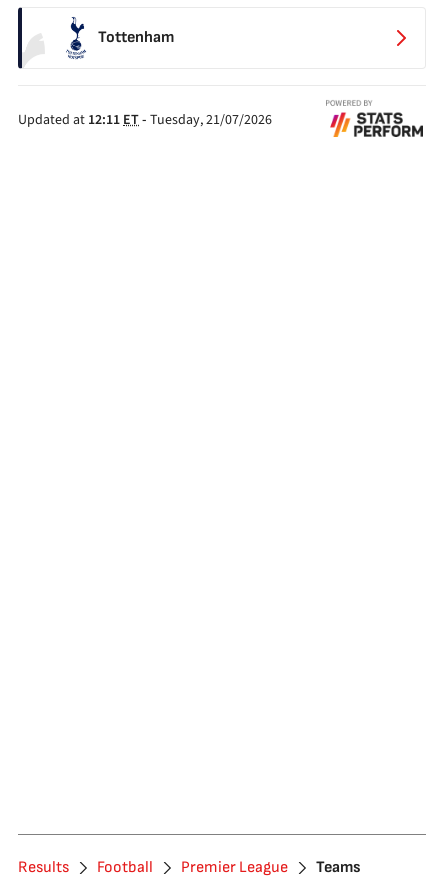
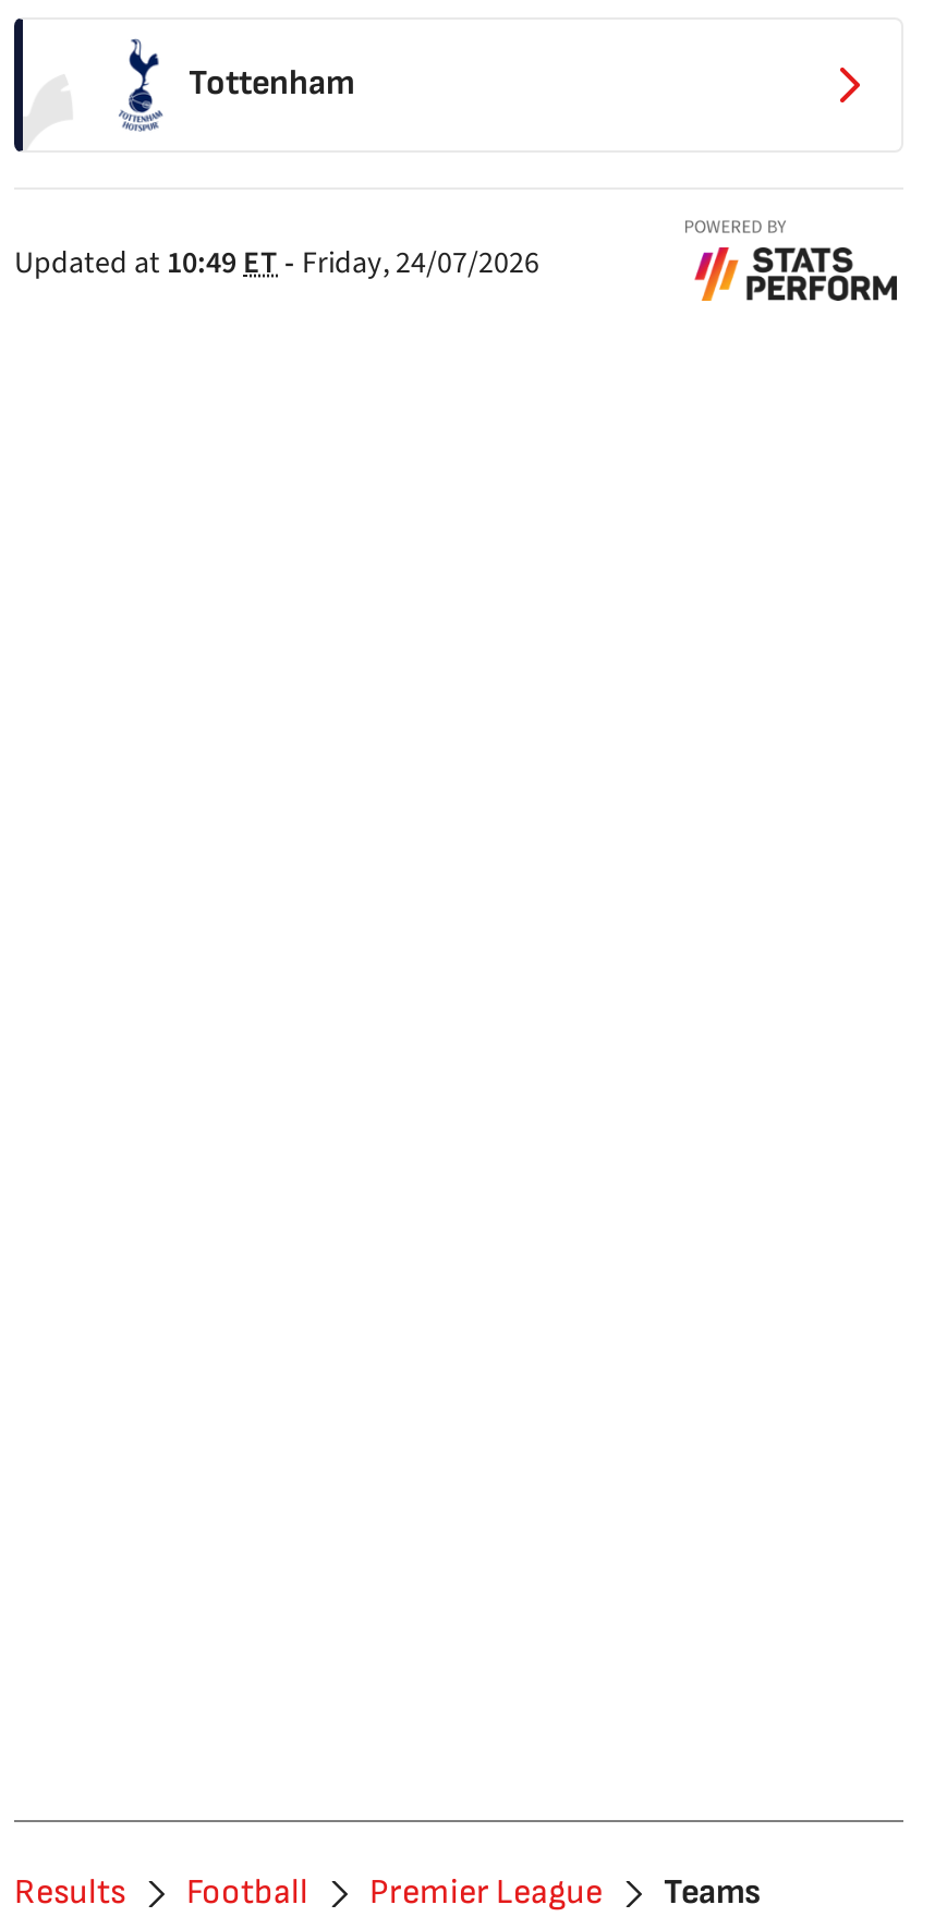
[18,110,272,130] Updated at 12:11 ET - Tuesday, 21/07/2026 -> [14,242,539,286] Updated at 10:49 ET - Friday, 24/07/2026

